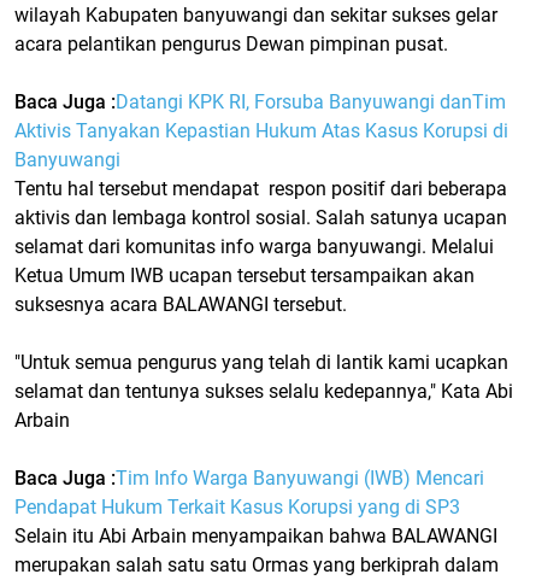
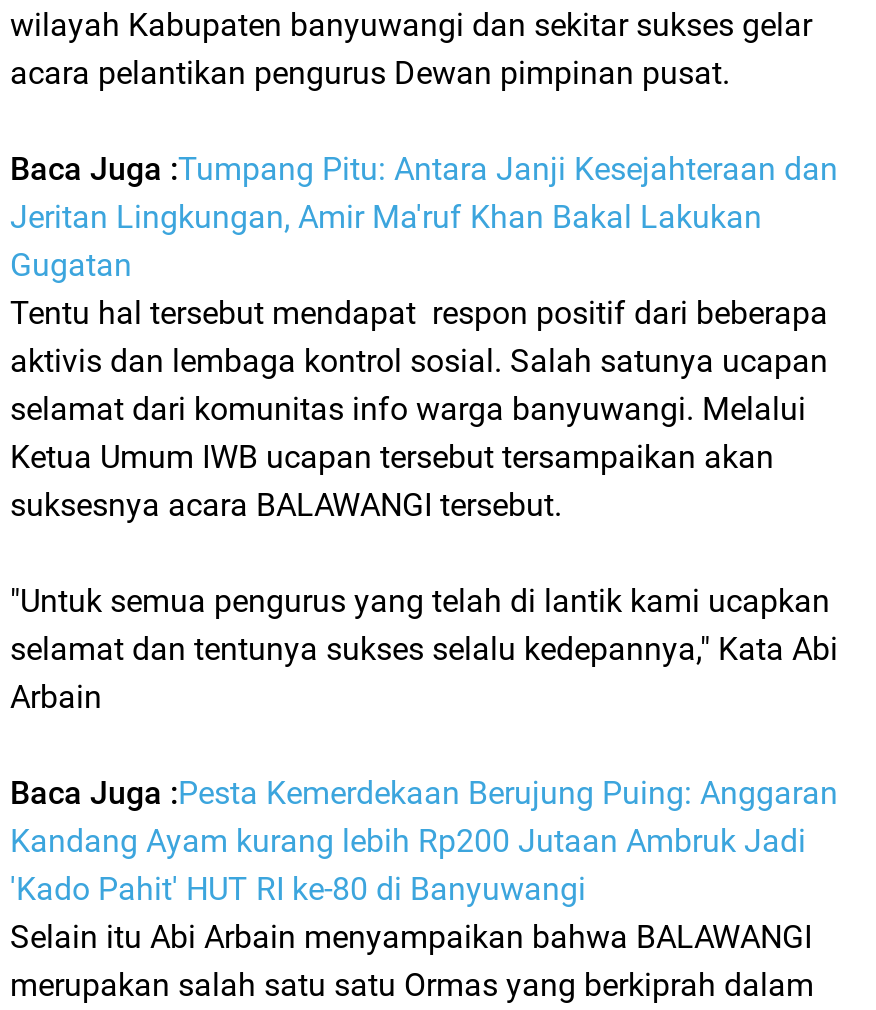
[14,91,508,171] Baca Juga : Datangi KPK RI, Forsuba Banyuwangi danTim | Aktivis Tanyakan Kepastian Hukum Atas Kasus Korupsi di | Banyuwangi -> [10,150,838,284] Baca Juga : Tumpang Pitu: Antara Janji Kesejahteraan dan | Jeritan Lingkungan, Amir Ma'ruf Khan Bakal Lakukan | Gugatan
[14,467,484,519] Baca Juga : Tim Info Warga Banyuwangi (IWB) Mencari | Pendapat Hukum Terkait Kasus Korupsi yang di SP3 -> [10,774,838,908] Baca Juga : Pesta Kemerdekaan Berujung Puing: Anggaran | Kandang Ayam kurang lebih Rp200 Jutaan Ambruk Jadi | 'Kado Pahit' HUT RI ke-80 di Banyuwangi

